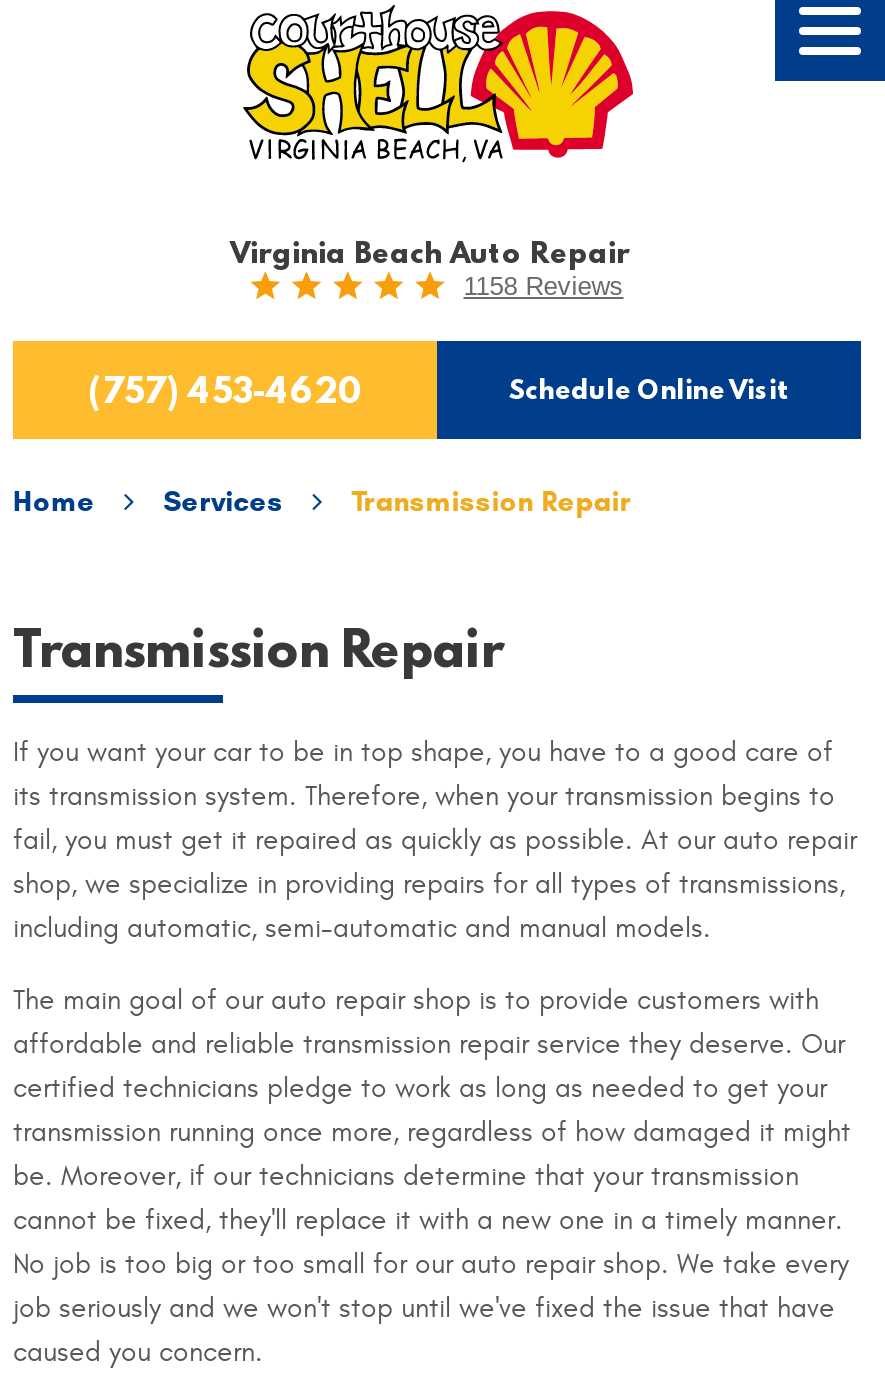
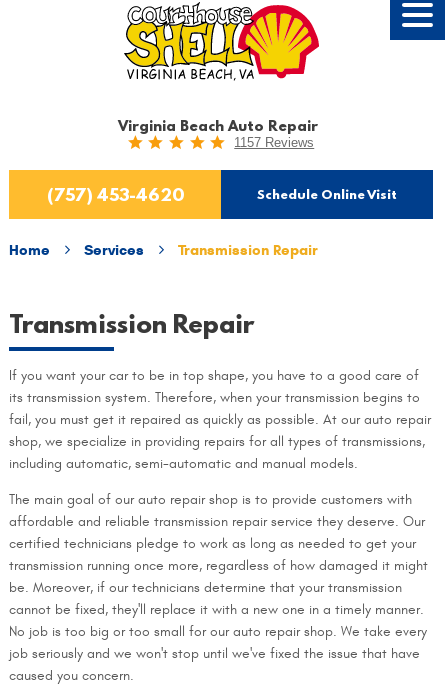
[463,271,623,301] 1158 Reviews -> [234,135,314,150] 1157 Reviews

